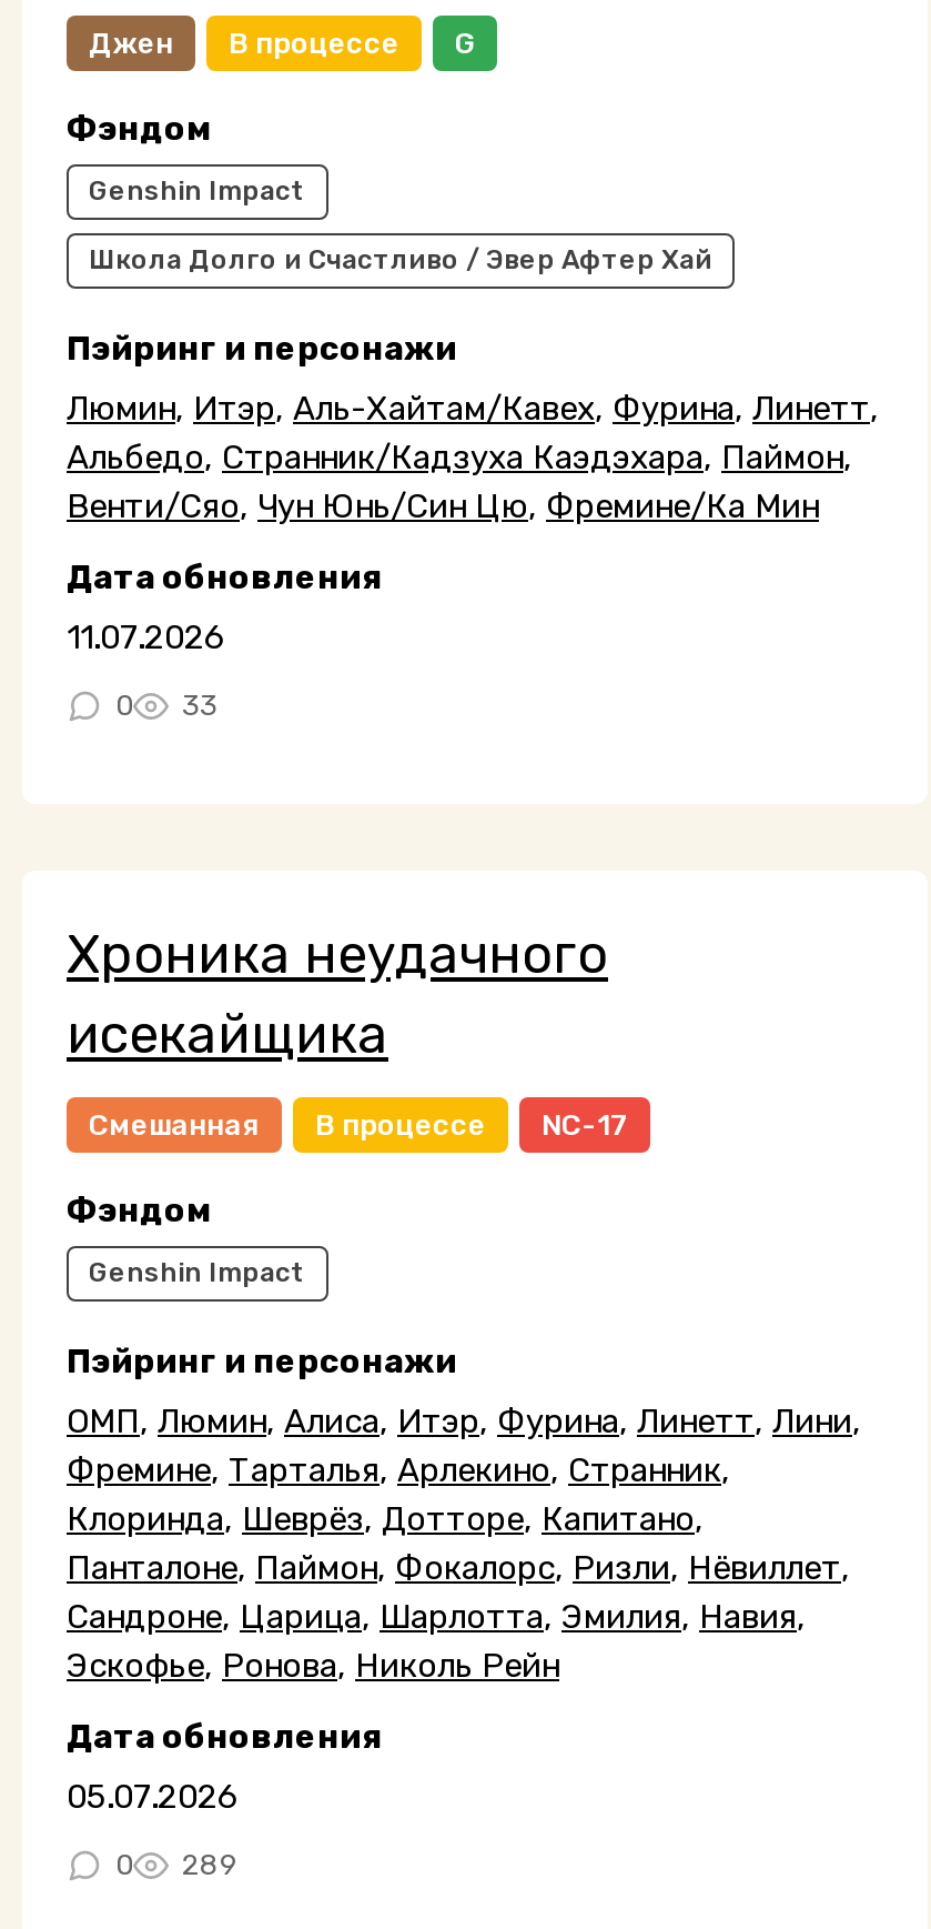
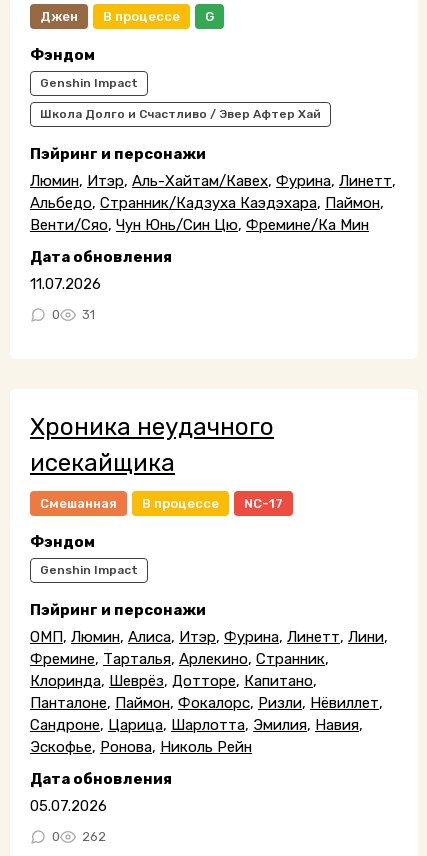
[115,689,217,722] 0 33 -> [52,307,95,322] 0 31
[115,1848,237,1881] 0 289 -> [52,829,106,844] 0 262

